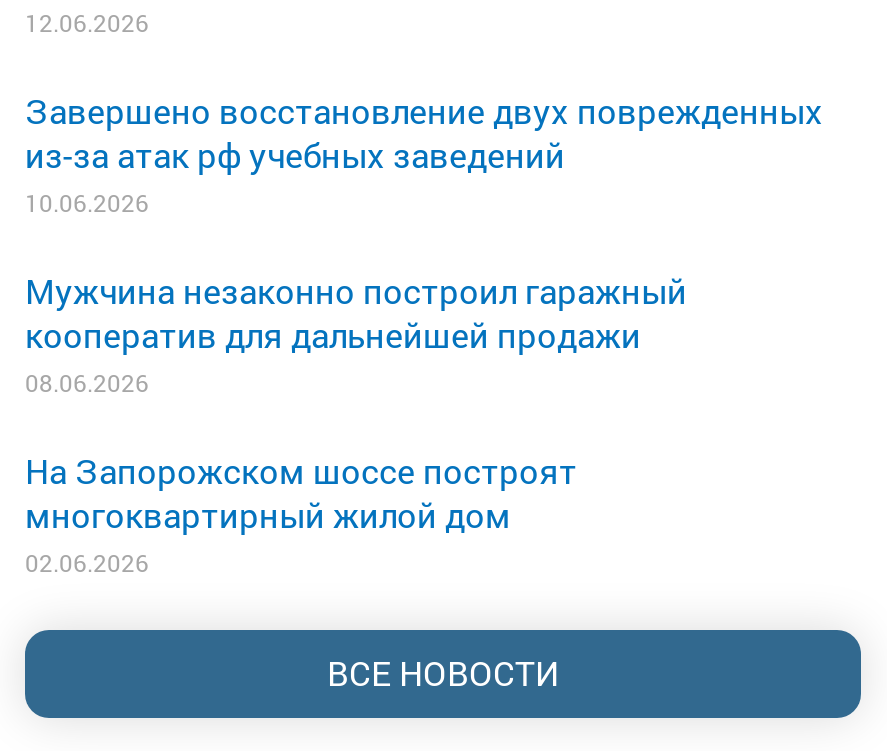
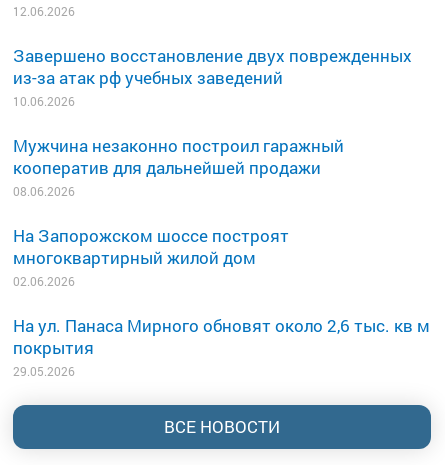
none -> [13,314,430,379] На ул. Панаса Мирного обновят около 2,6 тыс. кв м | покрытия | 29.05.2026

